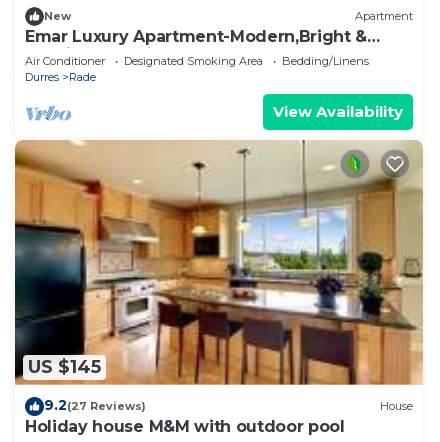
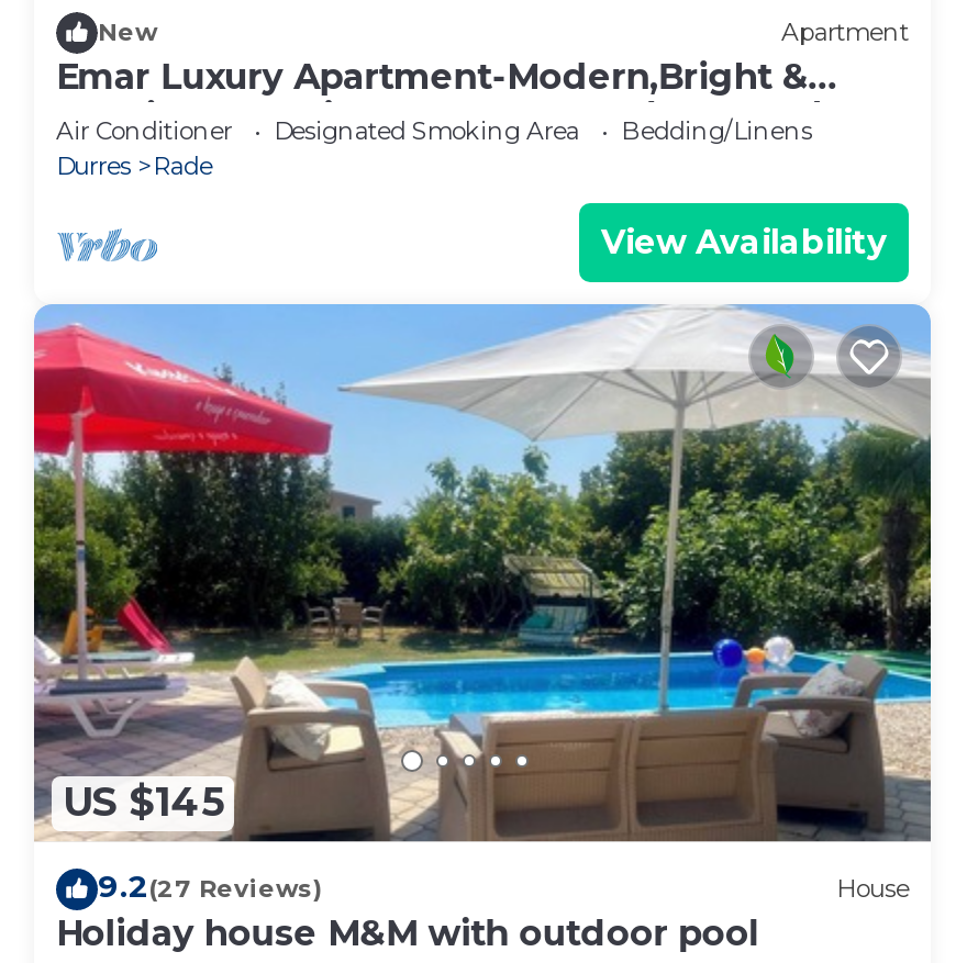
[14,139,424,386] [image] -> [32,302,933,844] [image]

